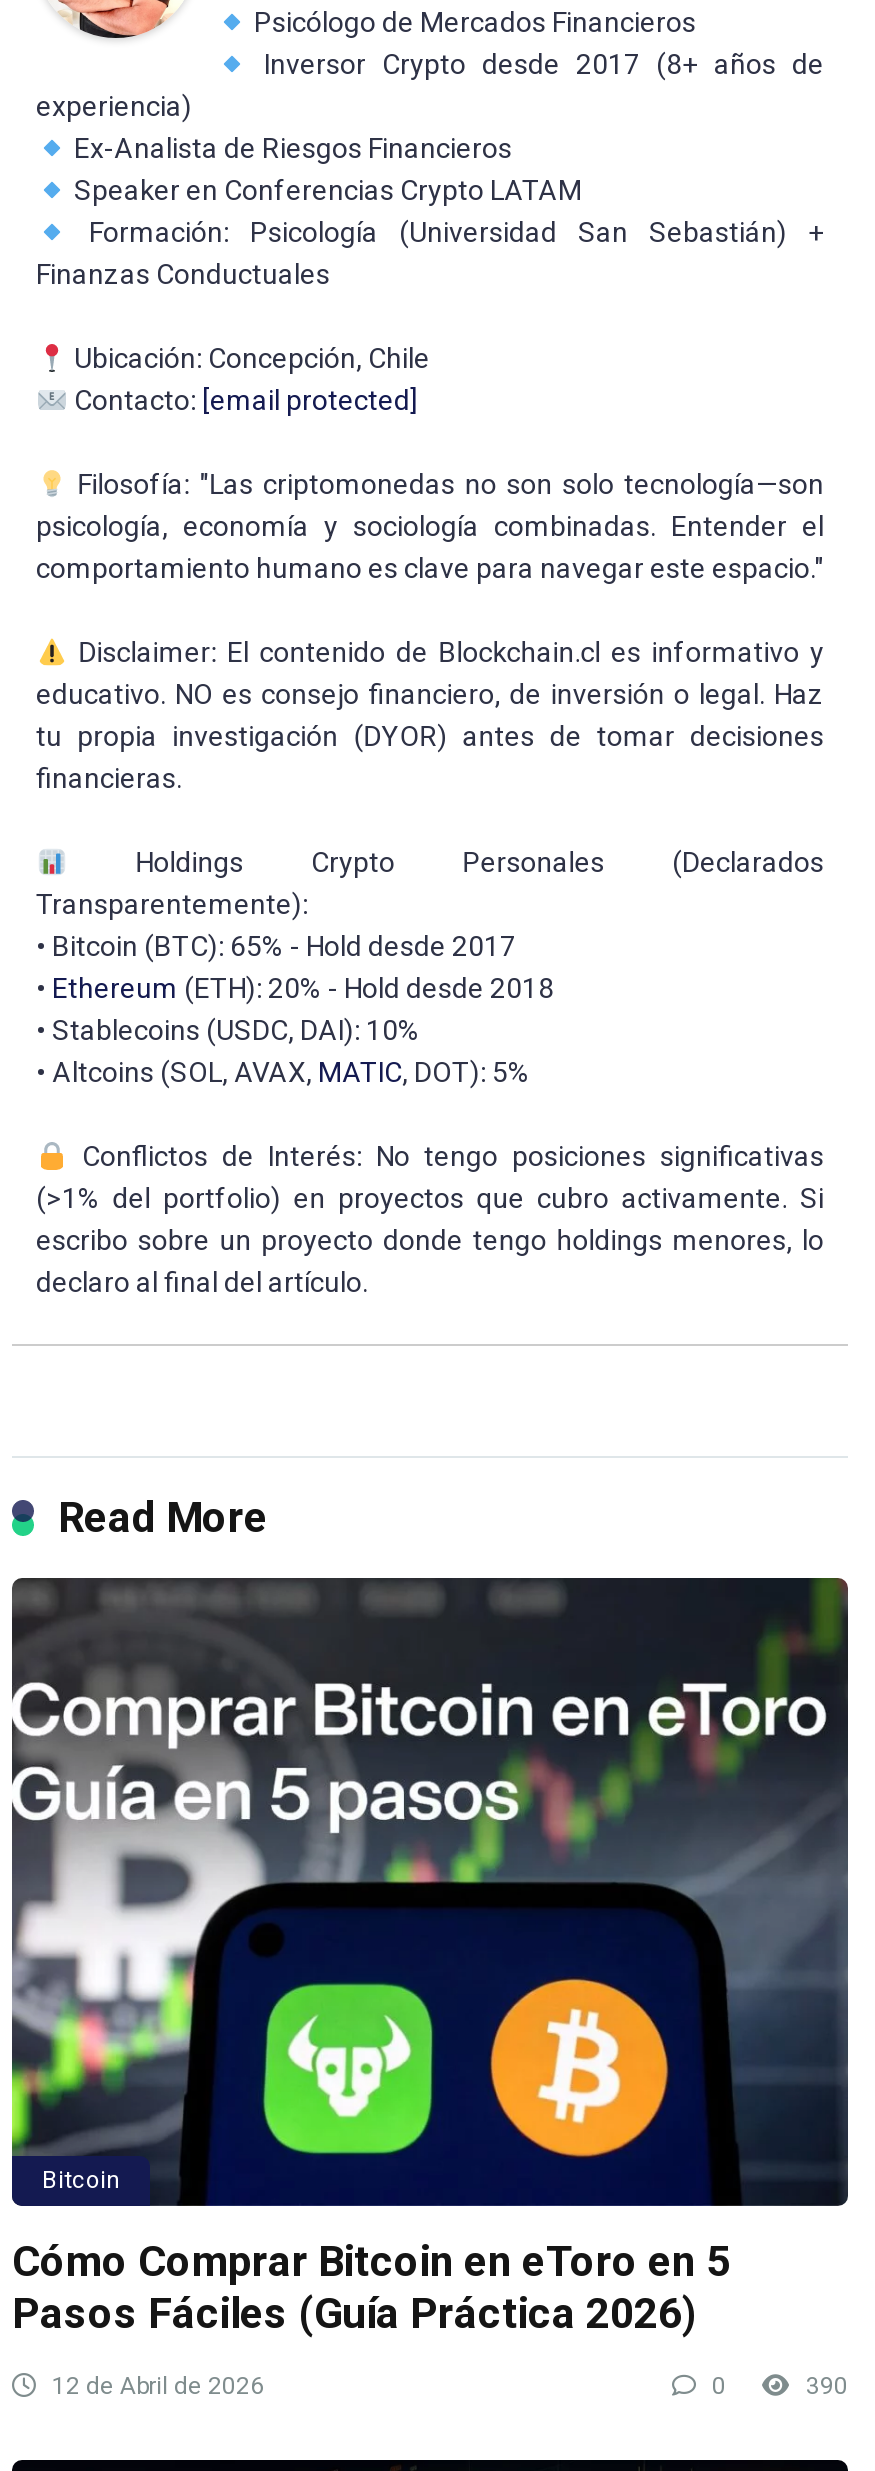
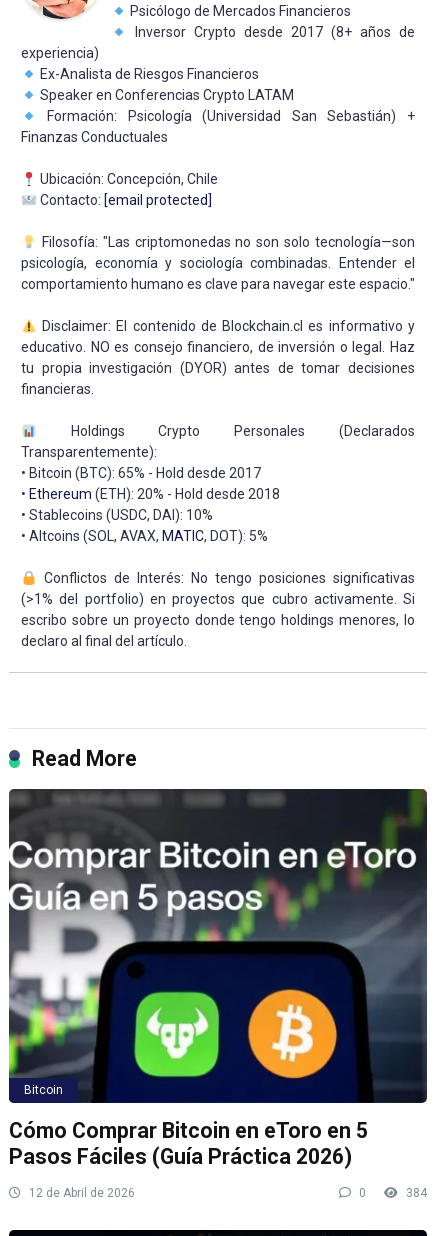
[800,2372,848,2400] 390 -> [403,1186,427,1200] 384

